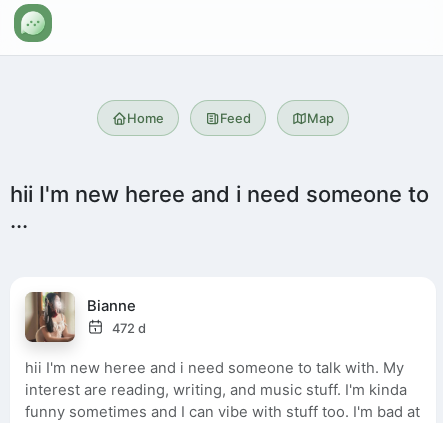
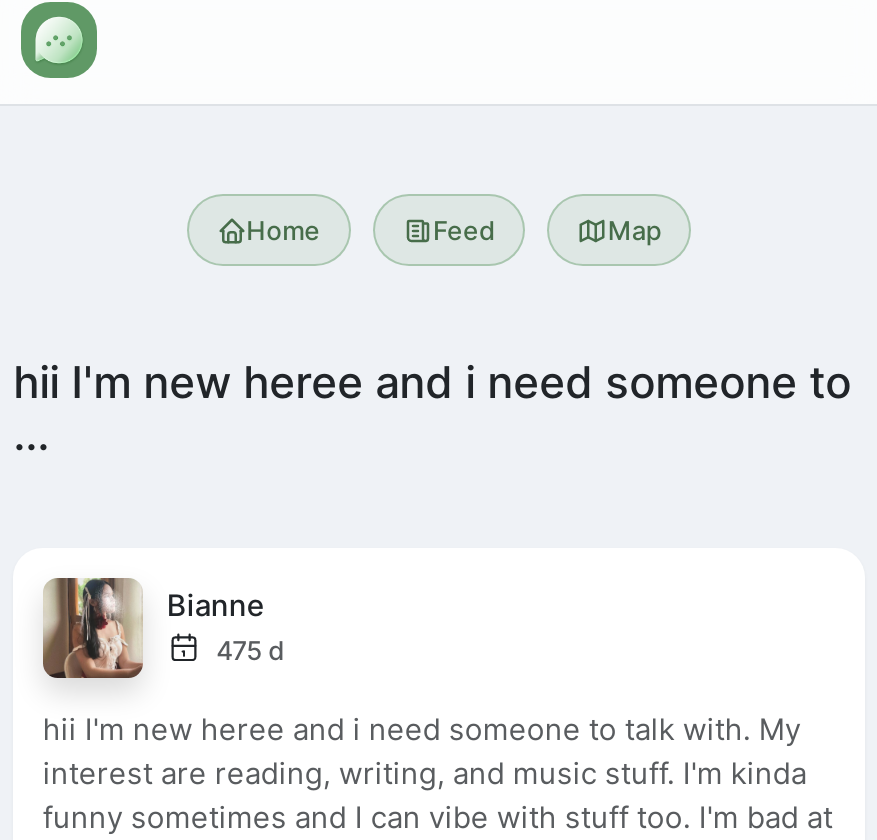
[112,320,146,336] 472 d -> [216,634,284,666] 475 d

